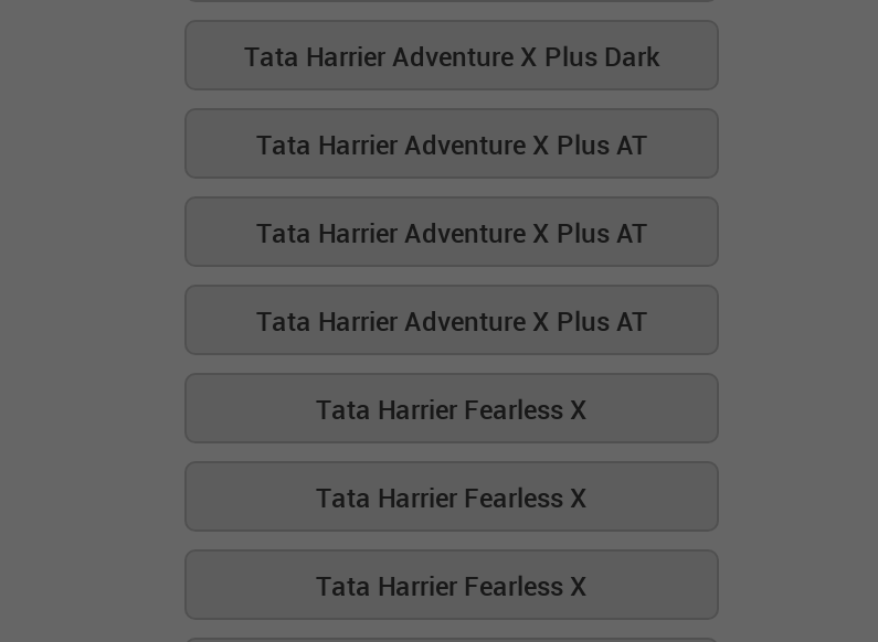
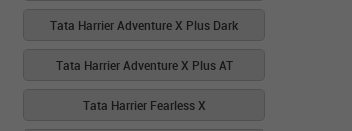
[256,214,647,514] Tata Harrier Adventure X Plus AT | Tata Harrier Adventure X Plus AT | Tata Harrier Fearless X | Tata Harrier Fearless X -> none

